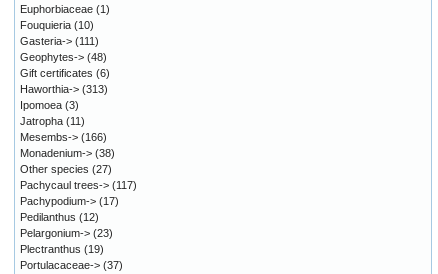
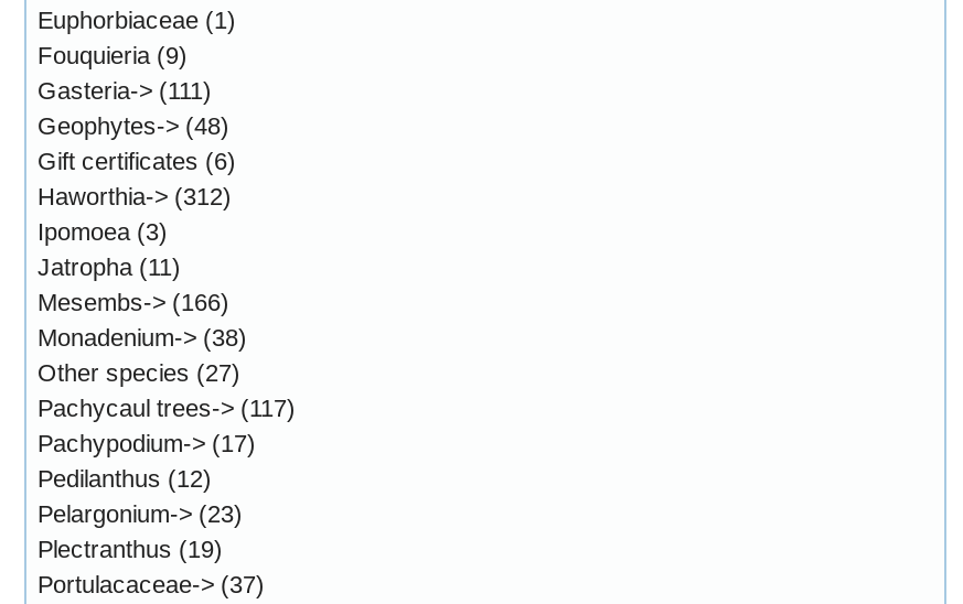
[20,19,94,31] Fouquieria (10) -> [38,42,188,68] Fouquieria (9)
[20,83,108,95] Haworthia-> (313) -> [38,183,232,209] Haworthia-> (312)

